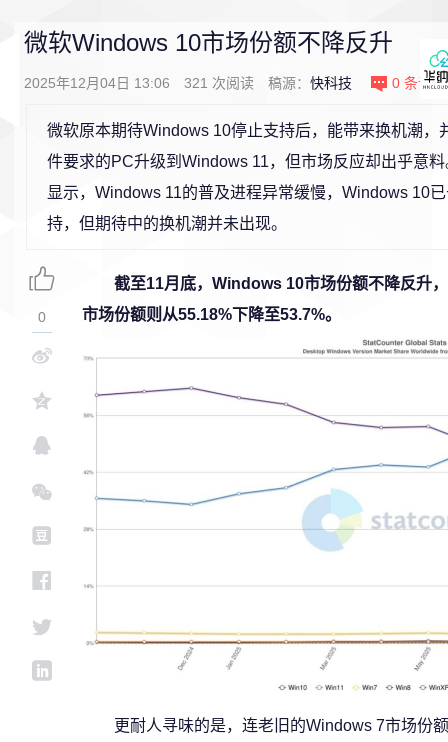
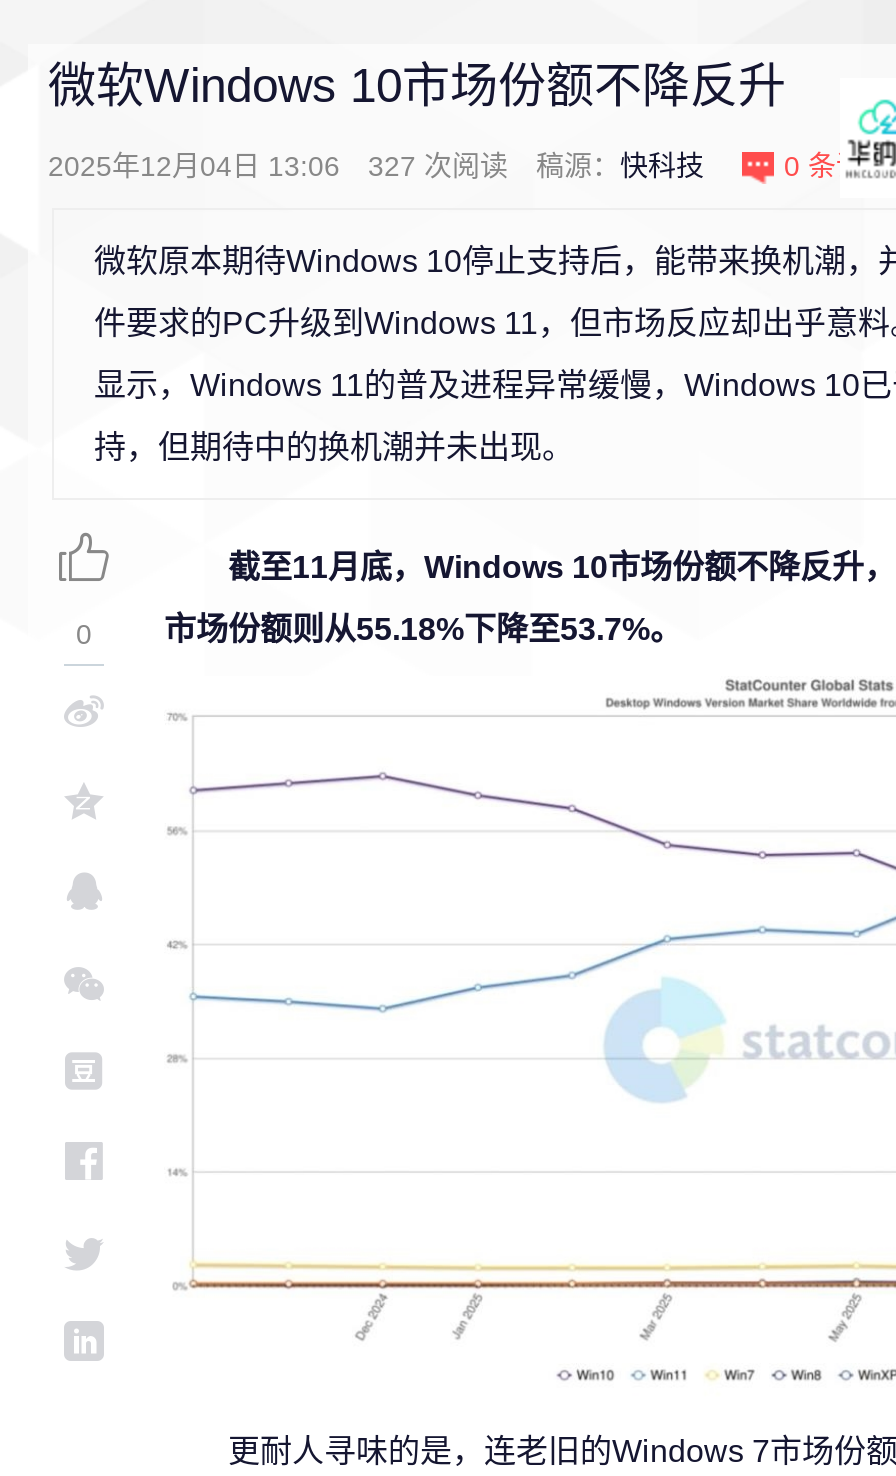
[24,75,352,91] 2025年12月04日 13:06 321次阅读 稿源：快科技 -> [48,150,704,182] 2025年12月04日 13:06 327次阅读 稿源：快科技

